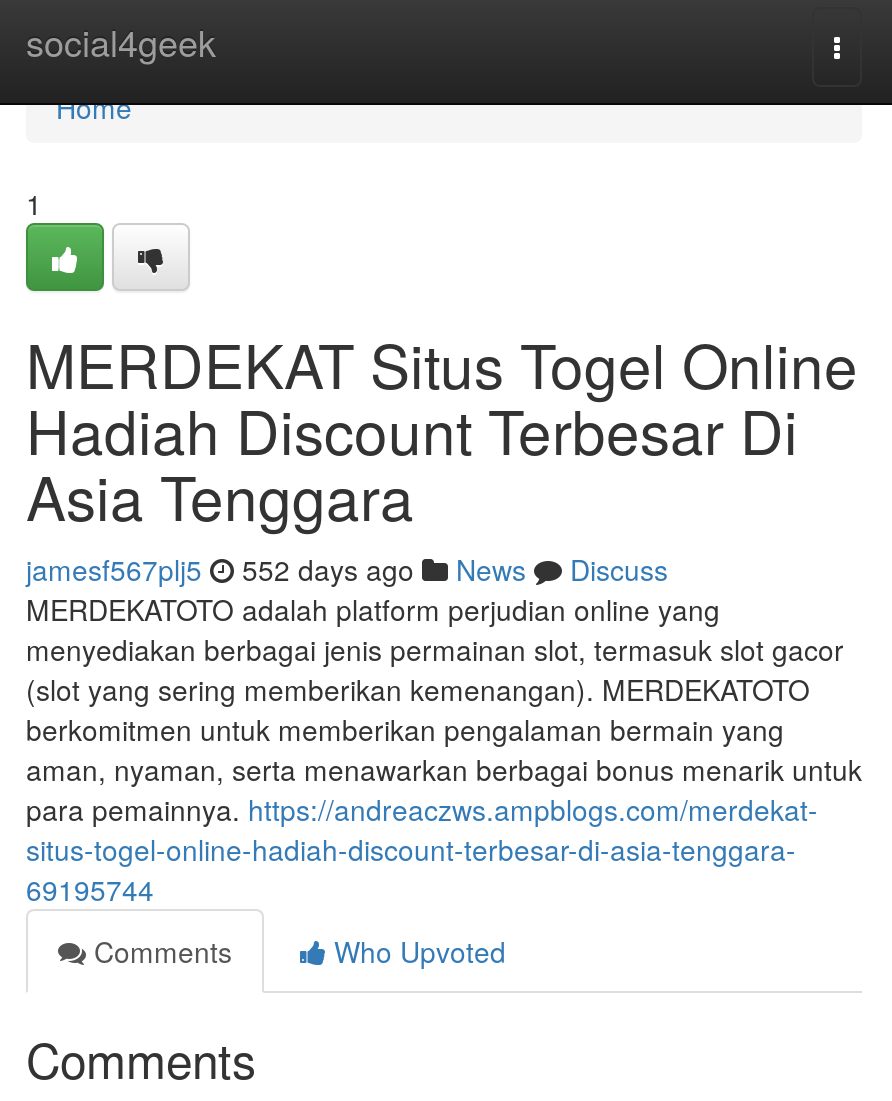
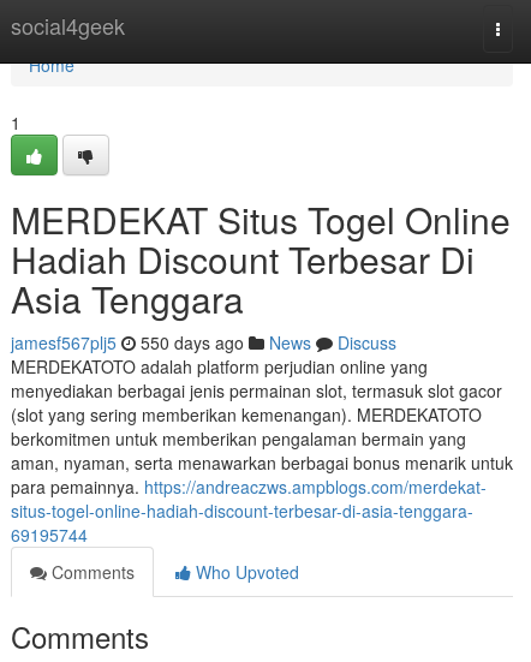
[26,549,668,589] jamesf567plj5 552 days ago News Discuss -> [11,330,396,354] jamesf567plj5 550 days ago News Discuss

